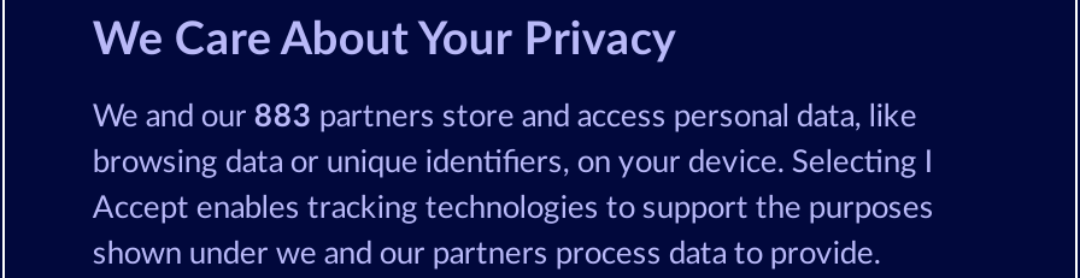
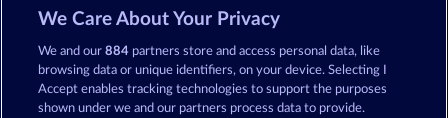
[93,102,917,134] We and our 883 partners store and access personal data, like -> [38,45,380,58] We and our 884 partners store and access personal data, like

